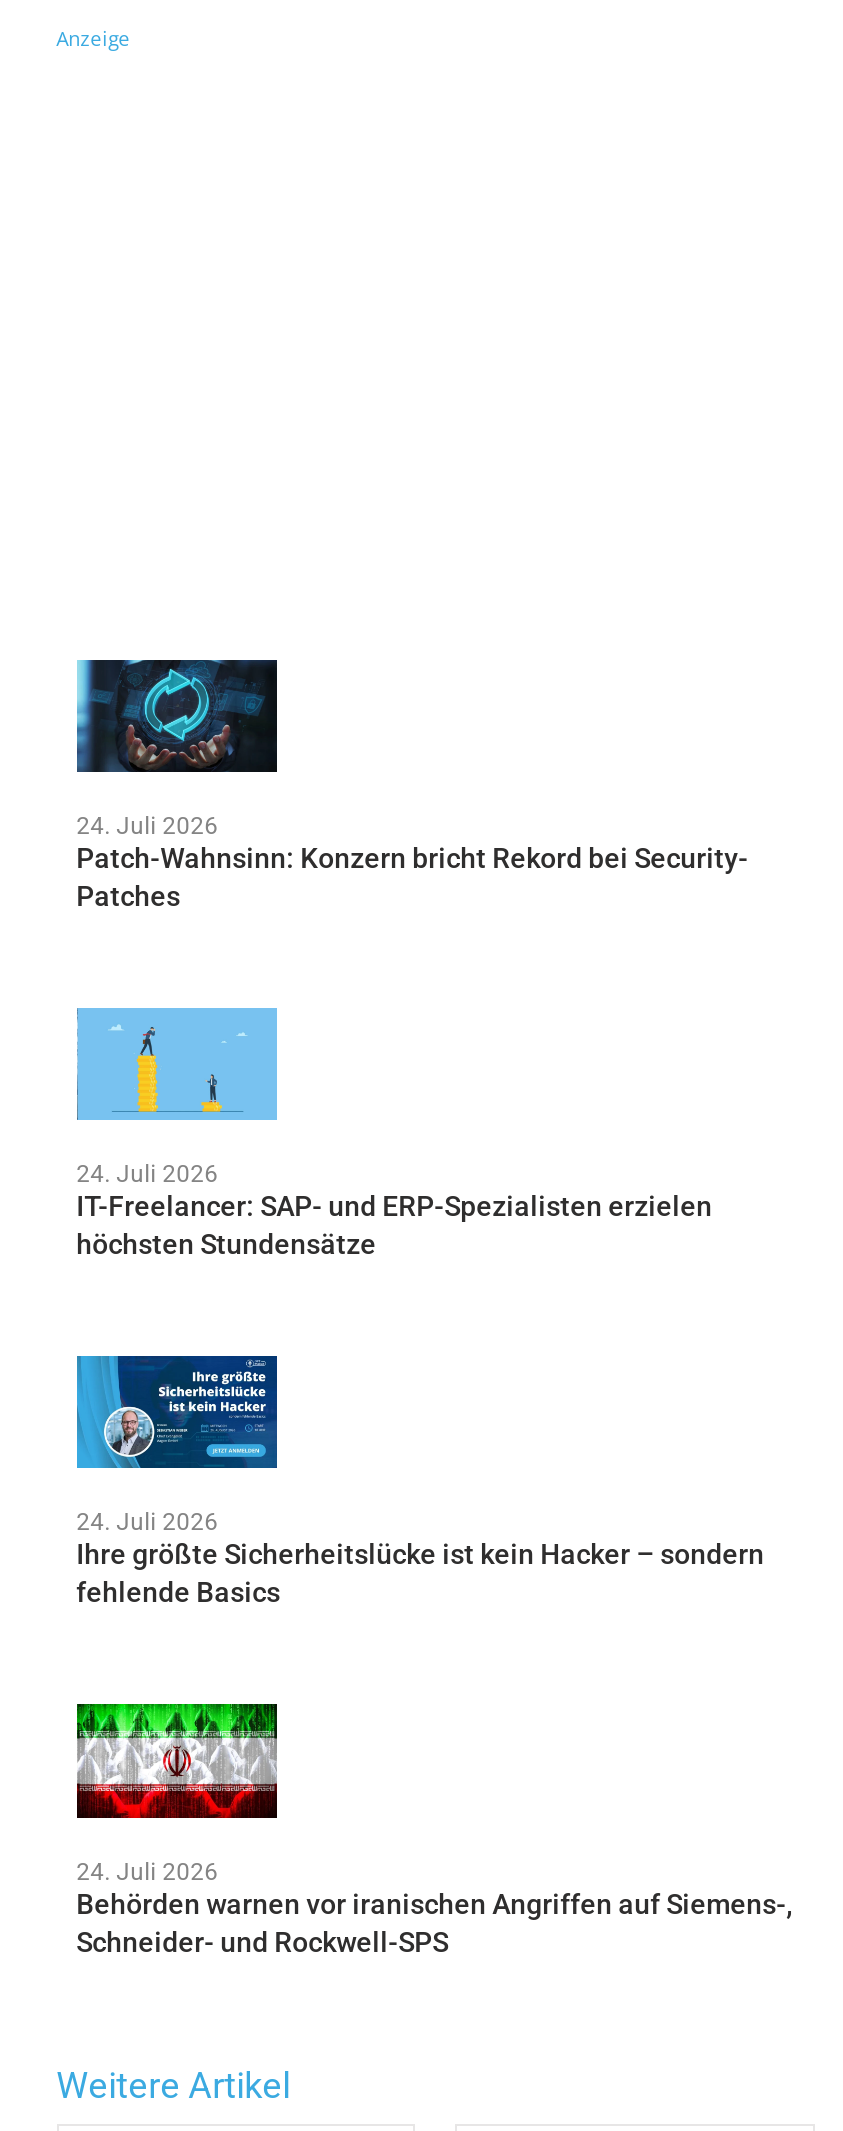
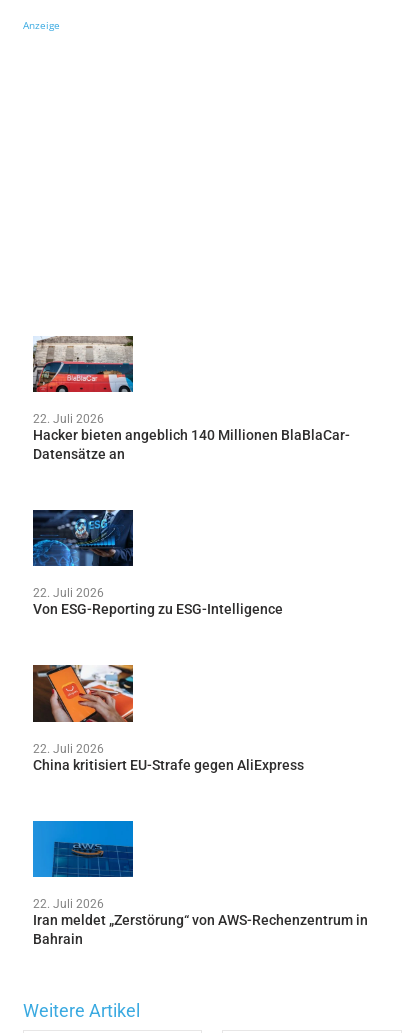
[75,658,748,912] [image] | 24. Juli 2026 | Patch-Wahnsinn: Konzern bricht Rekord bei Security- | Patches -> [32,335,350,462] [image] | 22. Juli 2026 | Hacker bieten angeblich 140 Millionen BlaBlaCar- | Datensätze an
[75,1008,712,1260] [image] | 24. Juli 2026 | IT-Freelancer: SAP- und ERP-Spezialisten erzielen | höchsten Stundensätze -> [32,509,283,617] [image] | 22. Juli 2026 | Von ESG-Reporting zu ESG-Intelligence
[75,1354,764,1609] [image] | 24. Juli 2026 | Ihre größte Sicherheitslücke ist kein Hacker – sondern | fehlende Basics -> [32,664,304,772] [image] | 22. Juli 2026 | China kritisiert EU-Strafe gegen AliExpress
[75,1702,792,1957] [image] | 24. Juli 2026 | Behörden warnen vor iranischen Angriffen auf Siemens-, | Schneider- und Rockwell-SPS -> [32,820,368,947] [image] | 22. Juli 2026 | Iran meldet „Zerstörung“ von AWS-Rechenzentrum in | Bahrain

